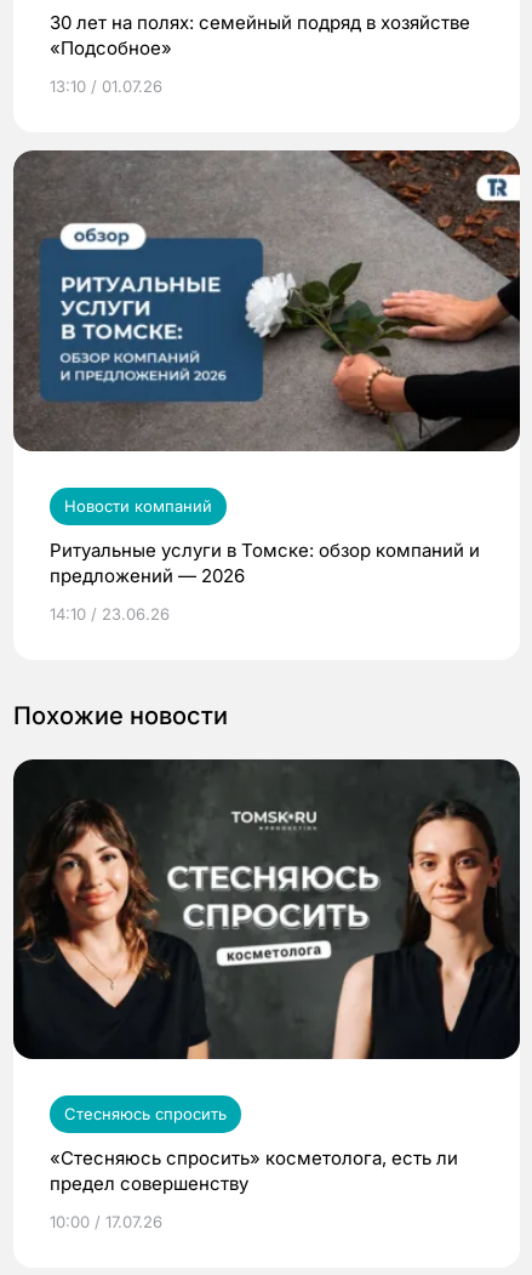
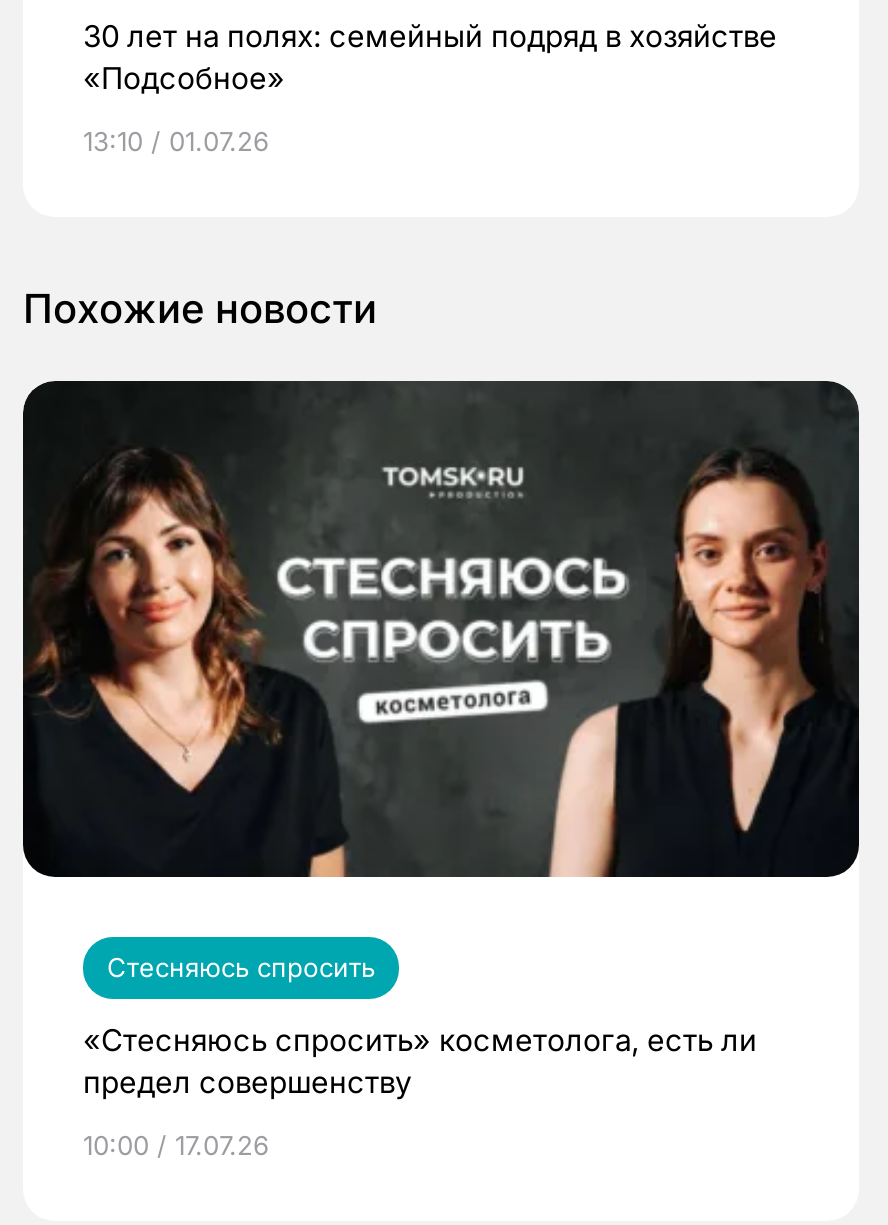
[12,149,521,623] [image] | Новости компаний | Ритуальные услуги в Томске: обзор компаний и | предложений — 2026 | 14:10 / 23.06.26 -> none

